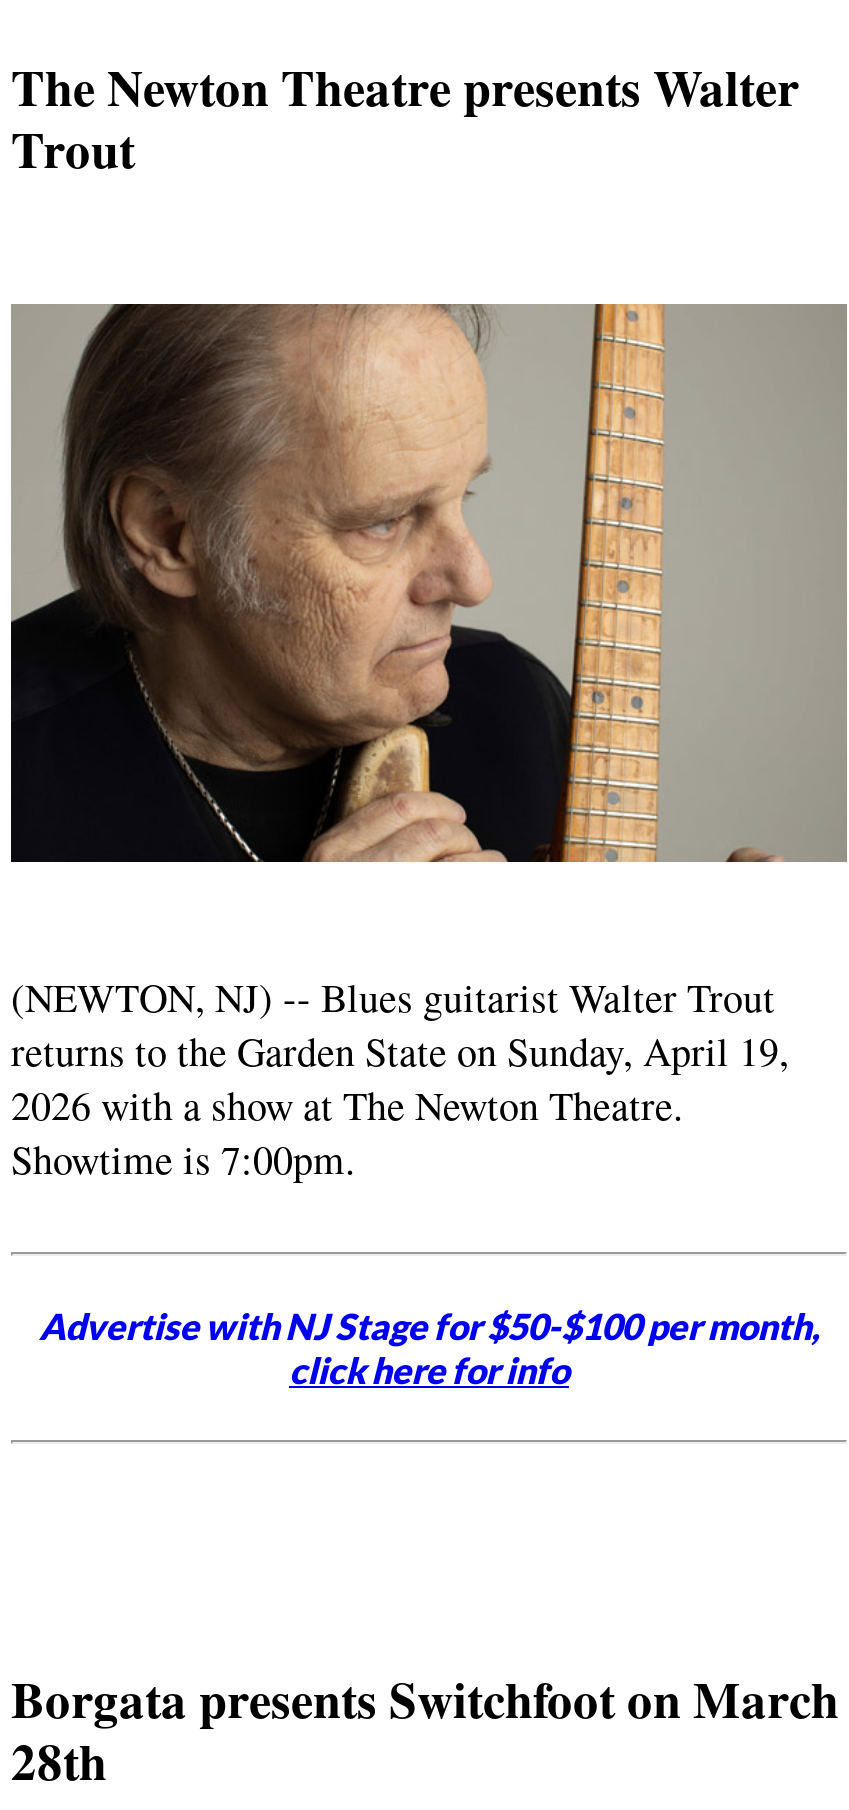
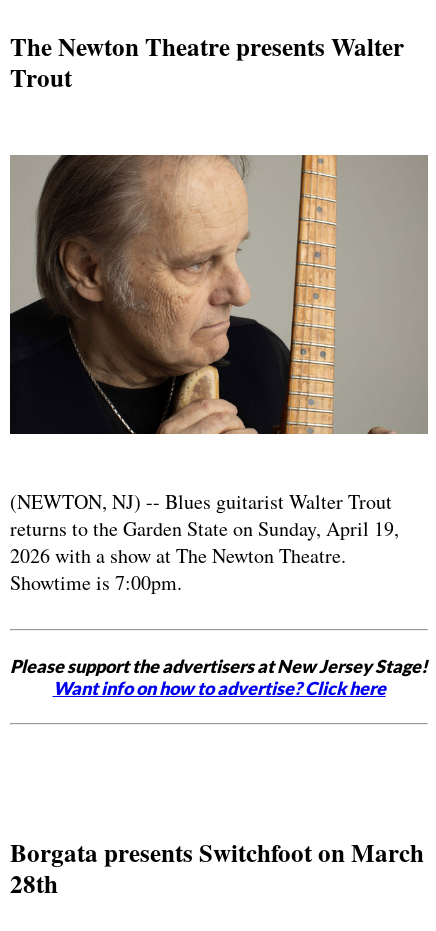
[39,1304,819,1392] Advertise with NJ Stage for $50-$100 per month, | click here for info -> [10,655,428,699] Please support the advertisers at New Jersey Stage! | Want info on how to advertise? Click here

